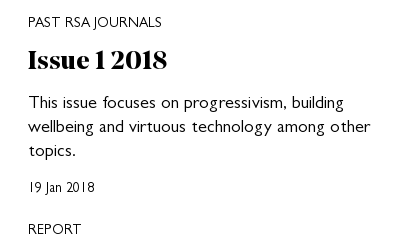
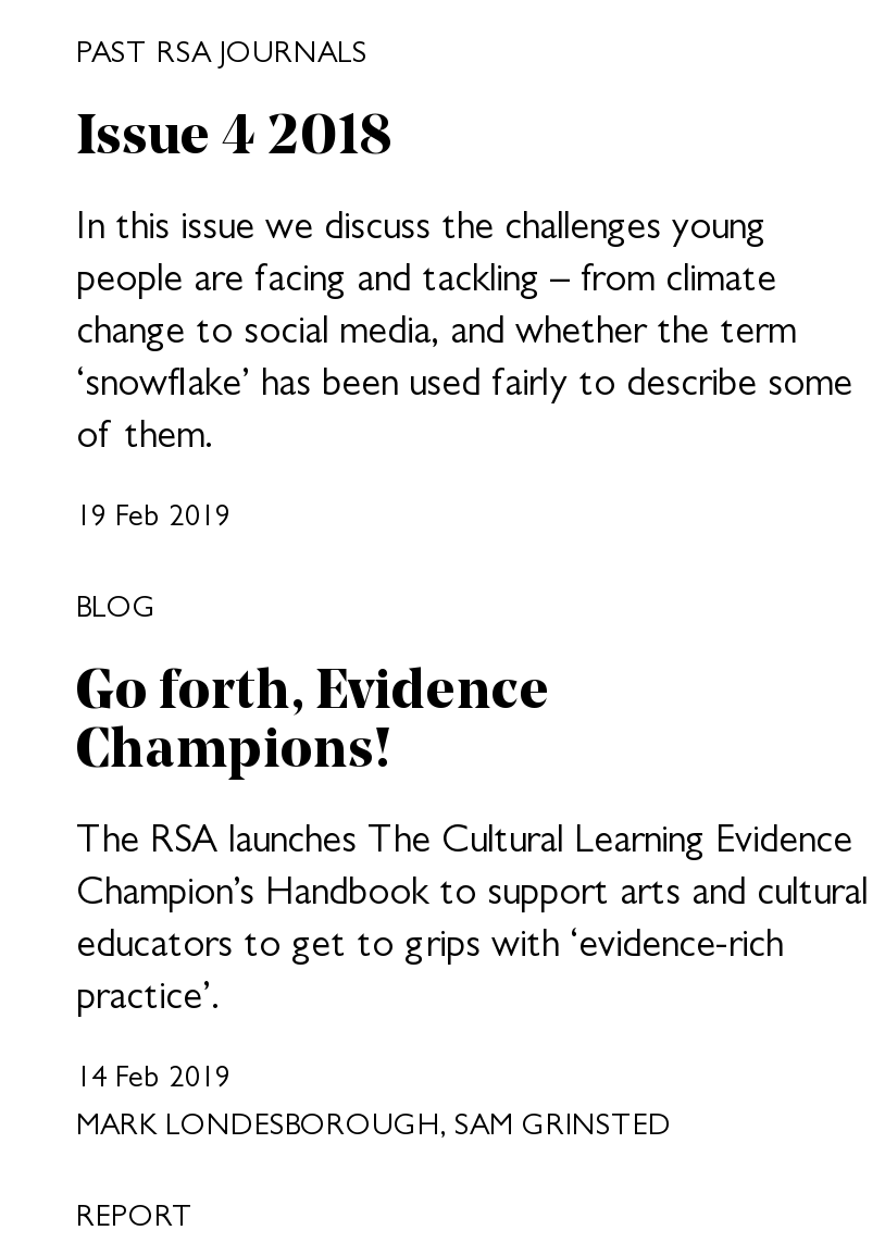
[28,43,370,194] Issue 1 2018 | This issue focuses on progressivism, building | wellbeing and virtuous technology among other | topics. | 19 Jan 2018 -> [76,98,868,1140] Issue 4 2018 | In this issue we discuss the challenges young | people are facing and tackling – from climate | change to social media, and whether the term | ‘snowflake’ has been used fairly to describe some | of them. | 19 Feb 2019 | BLOG | Go forth, Evidence | Champions! | The RSA launches The Cultural Learning Evidence | Champion’s Handbook to support arts and cultural | educators to get to grips with ‘evidence-rich | practice’. | 14 Feb 2019 | MARK LONDESBOROUGH, SAM GRINSTED

